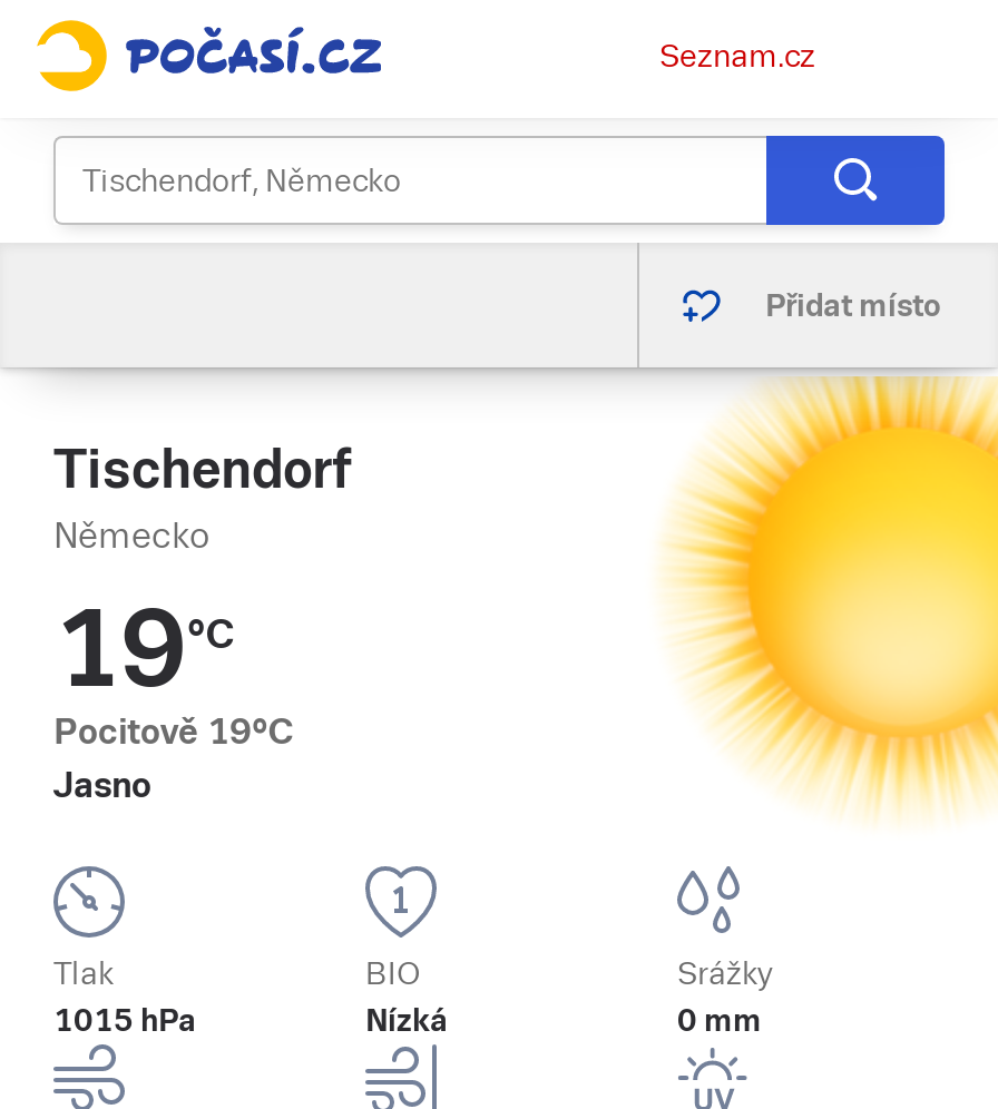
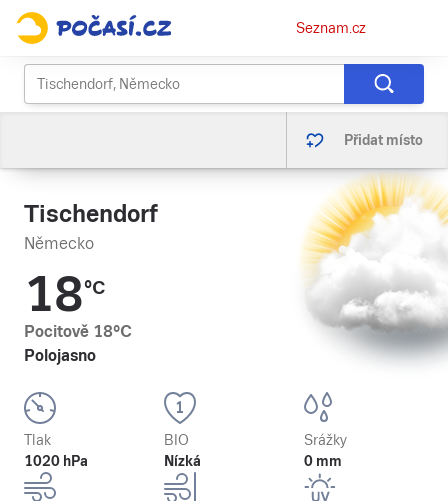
[662,376,991,815] [image] -> [298,173,445,367] [image]
[53,588,294,806] 19°C | Pocitově 19°C | Jasno -> [24,267,132,365] 18°C | Pocitově 18°C | Polojasno
[53,1002,196,1038] 1015 hPa -> [24,453,88,469] 1020 hPa

